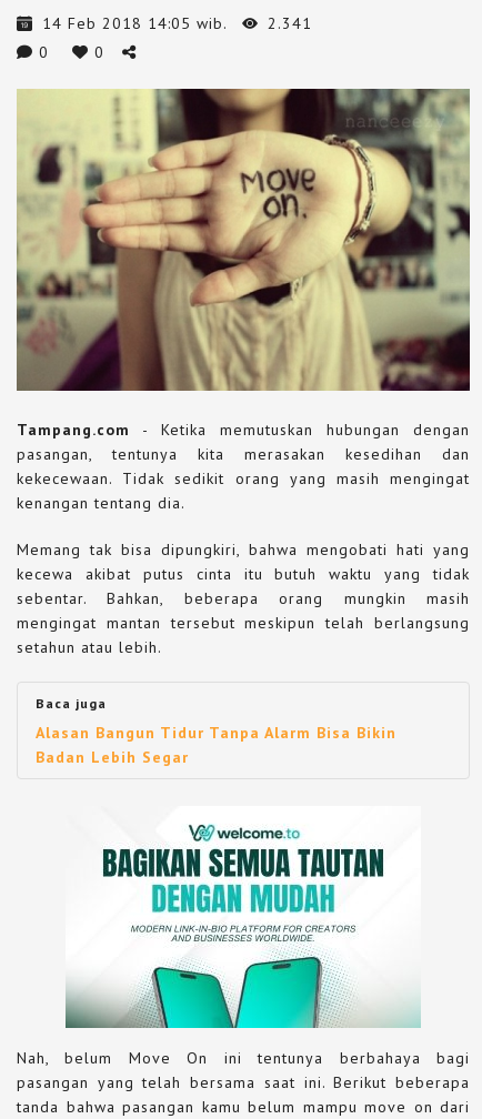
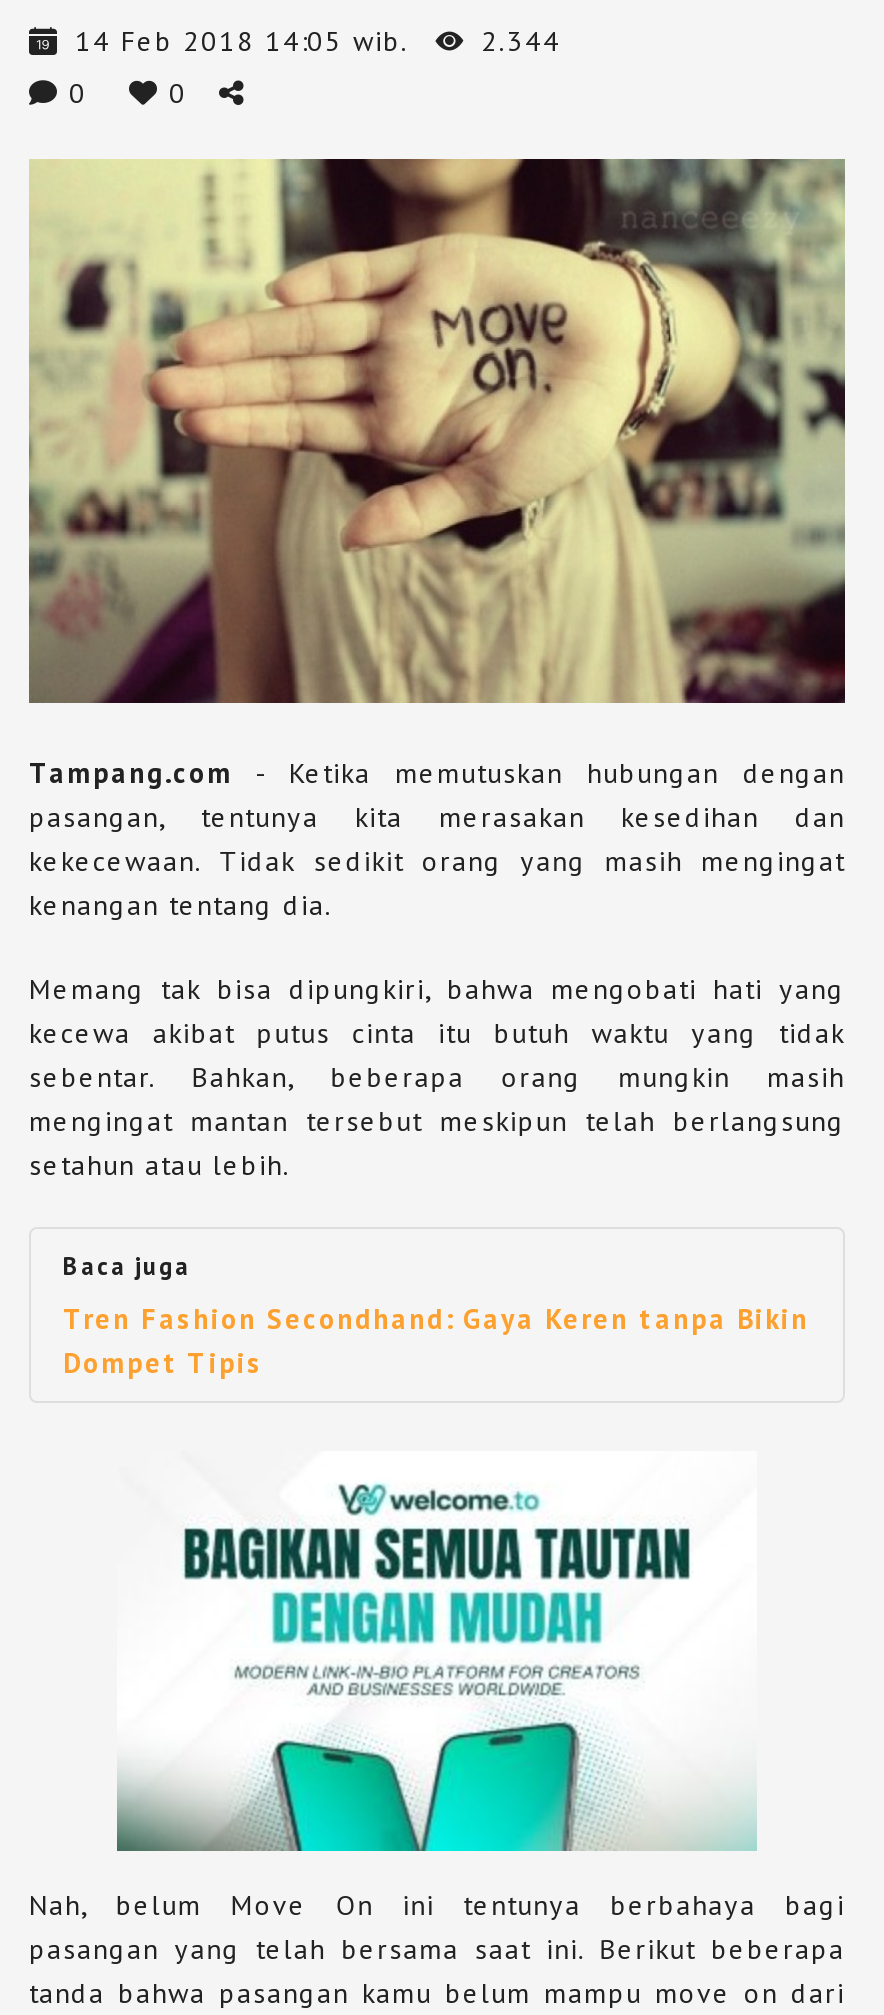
[42,13,312,33] 14 Feb 2018 14:05 wib. 2.341 -> [75,23,561,59] 14 Feb 2018 14:05 wib. 2.344
[36,723,396,767] Alasan Bangun Tidur Tanpa Alarm Bisa Bikin | Badan Lebih Segar -> [63,1301,809,1381] Tren Fashion Secondhand: Gaya Keren tanpa Bikin | Dompet Tipis

